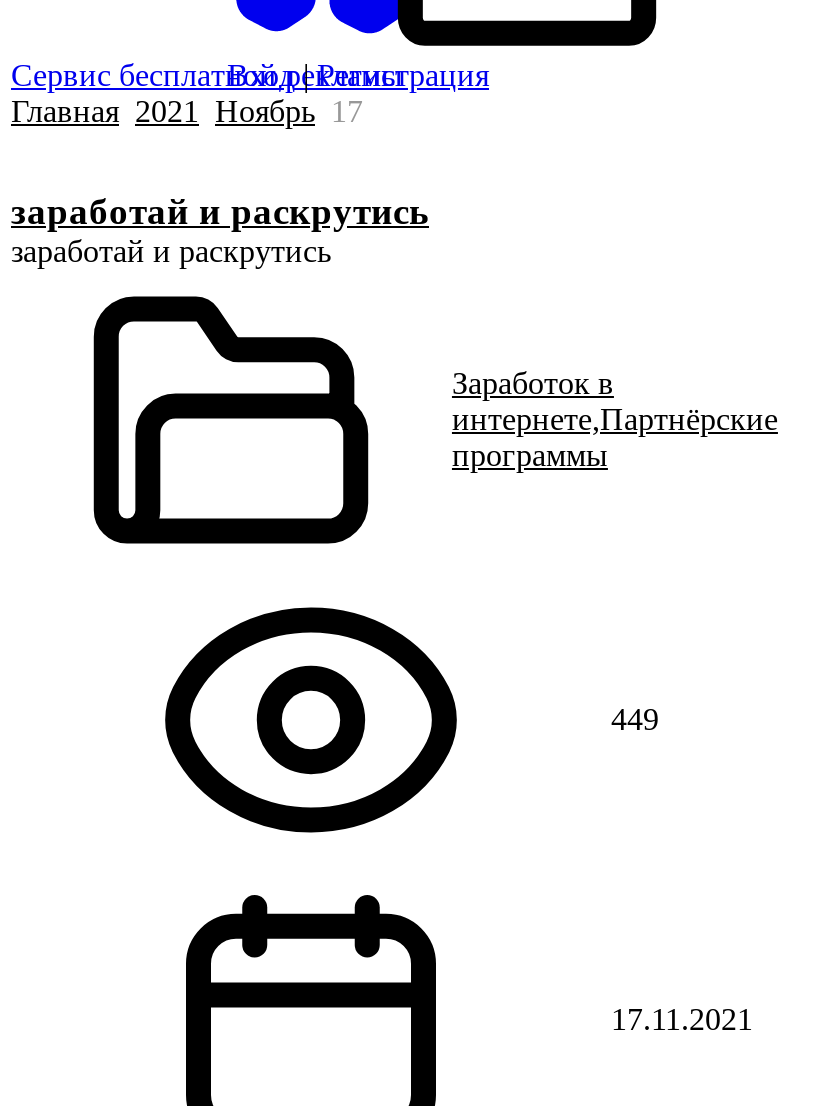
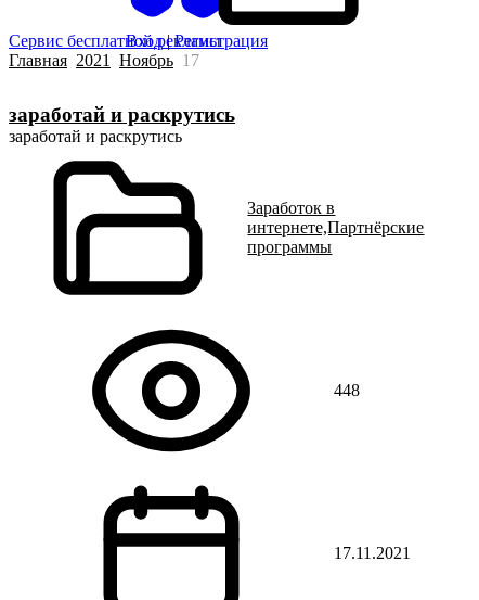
[611,702,659,736] 449 -> [334,381,360,399] 448

